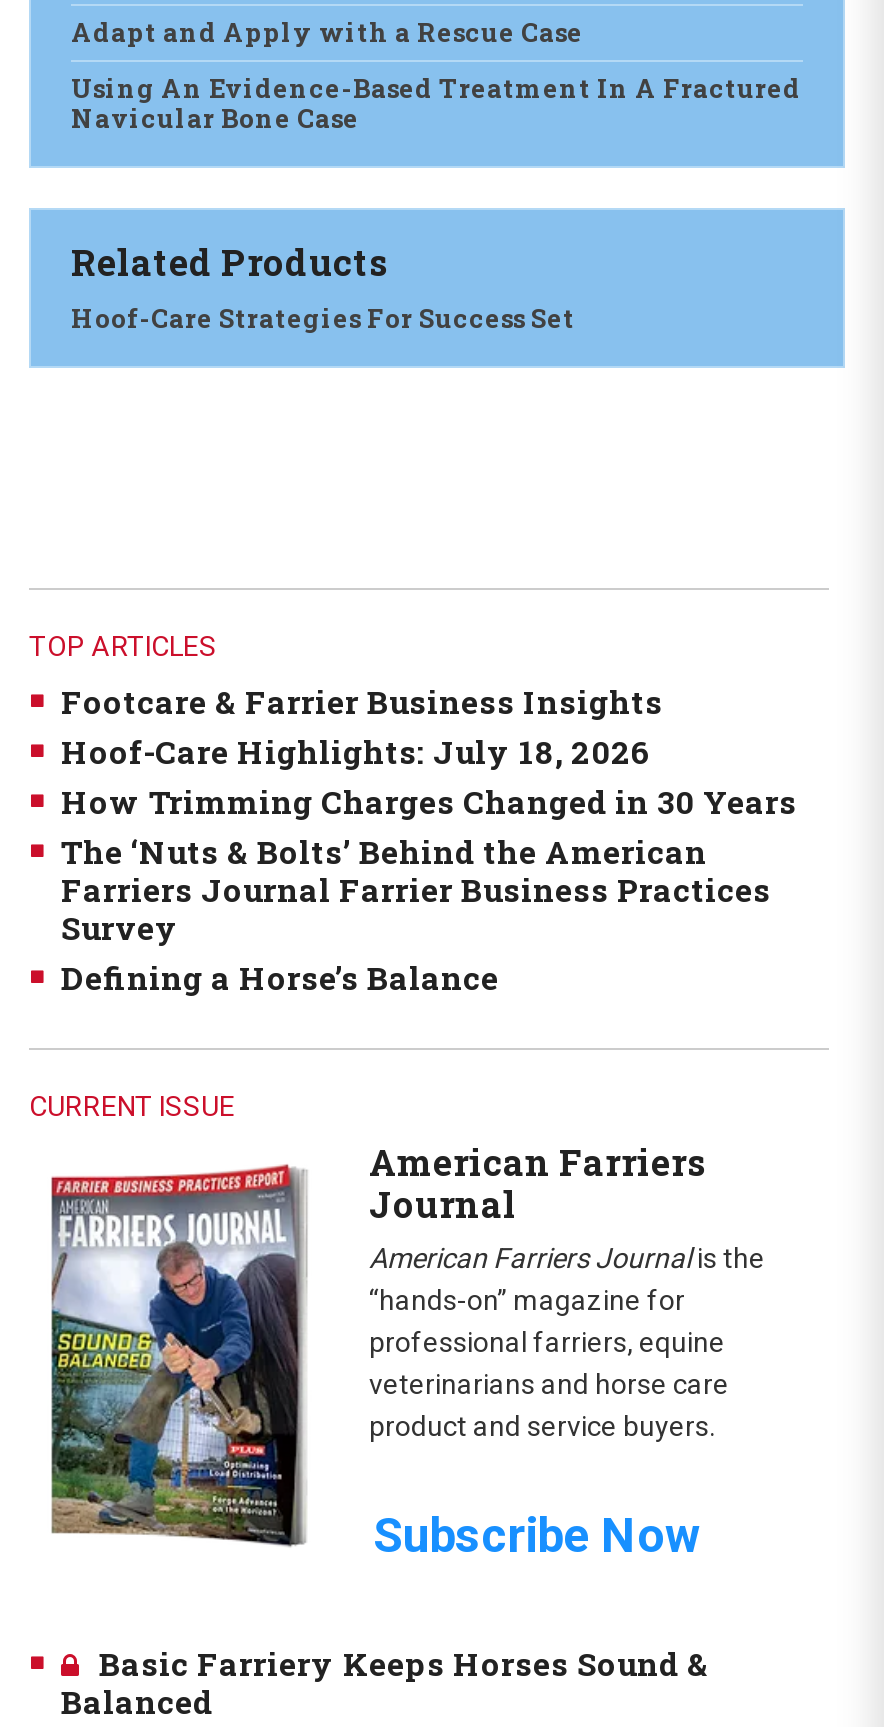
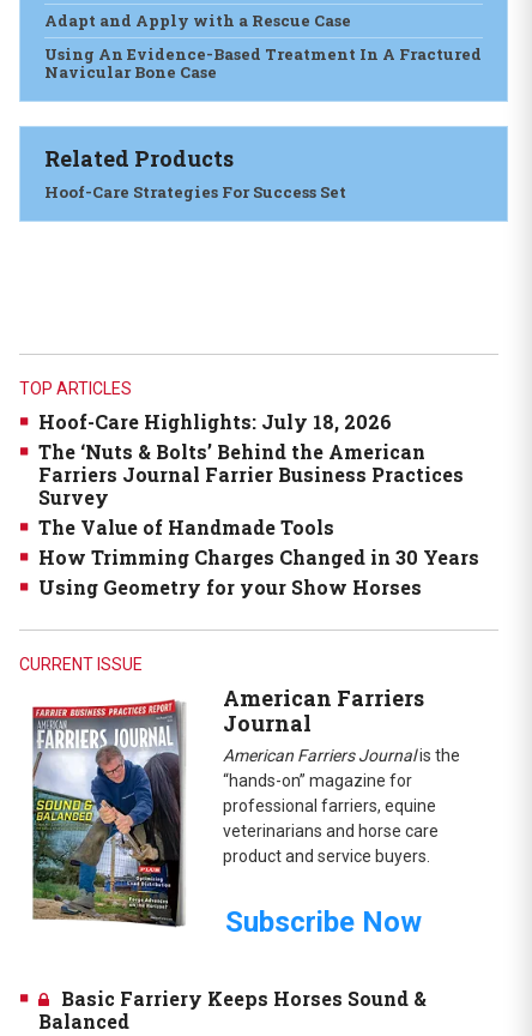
[61,680,663,722] Footcare & Farrier Business Insights -> none
moved [61,730,651,772] -> [38,409,392,434]: Hoof-Care Highlights: July 18, 2026
moved [61,780,797,822] -> [38,544,479,569]: How Trimming Charges Changed in 30 Years
moved [61,830,771,948] -> [38,439,464,509]: The ‘Nuts & Bolts’ Behind the American | Farriers Journal Farrier Business Practices | Survey
[61,956,499,998] Defining a Horse’s Balance -> [38,514,422,599] The Value of Handmade Tools | Using Geometry for your Show Horses

